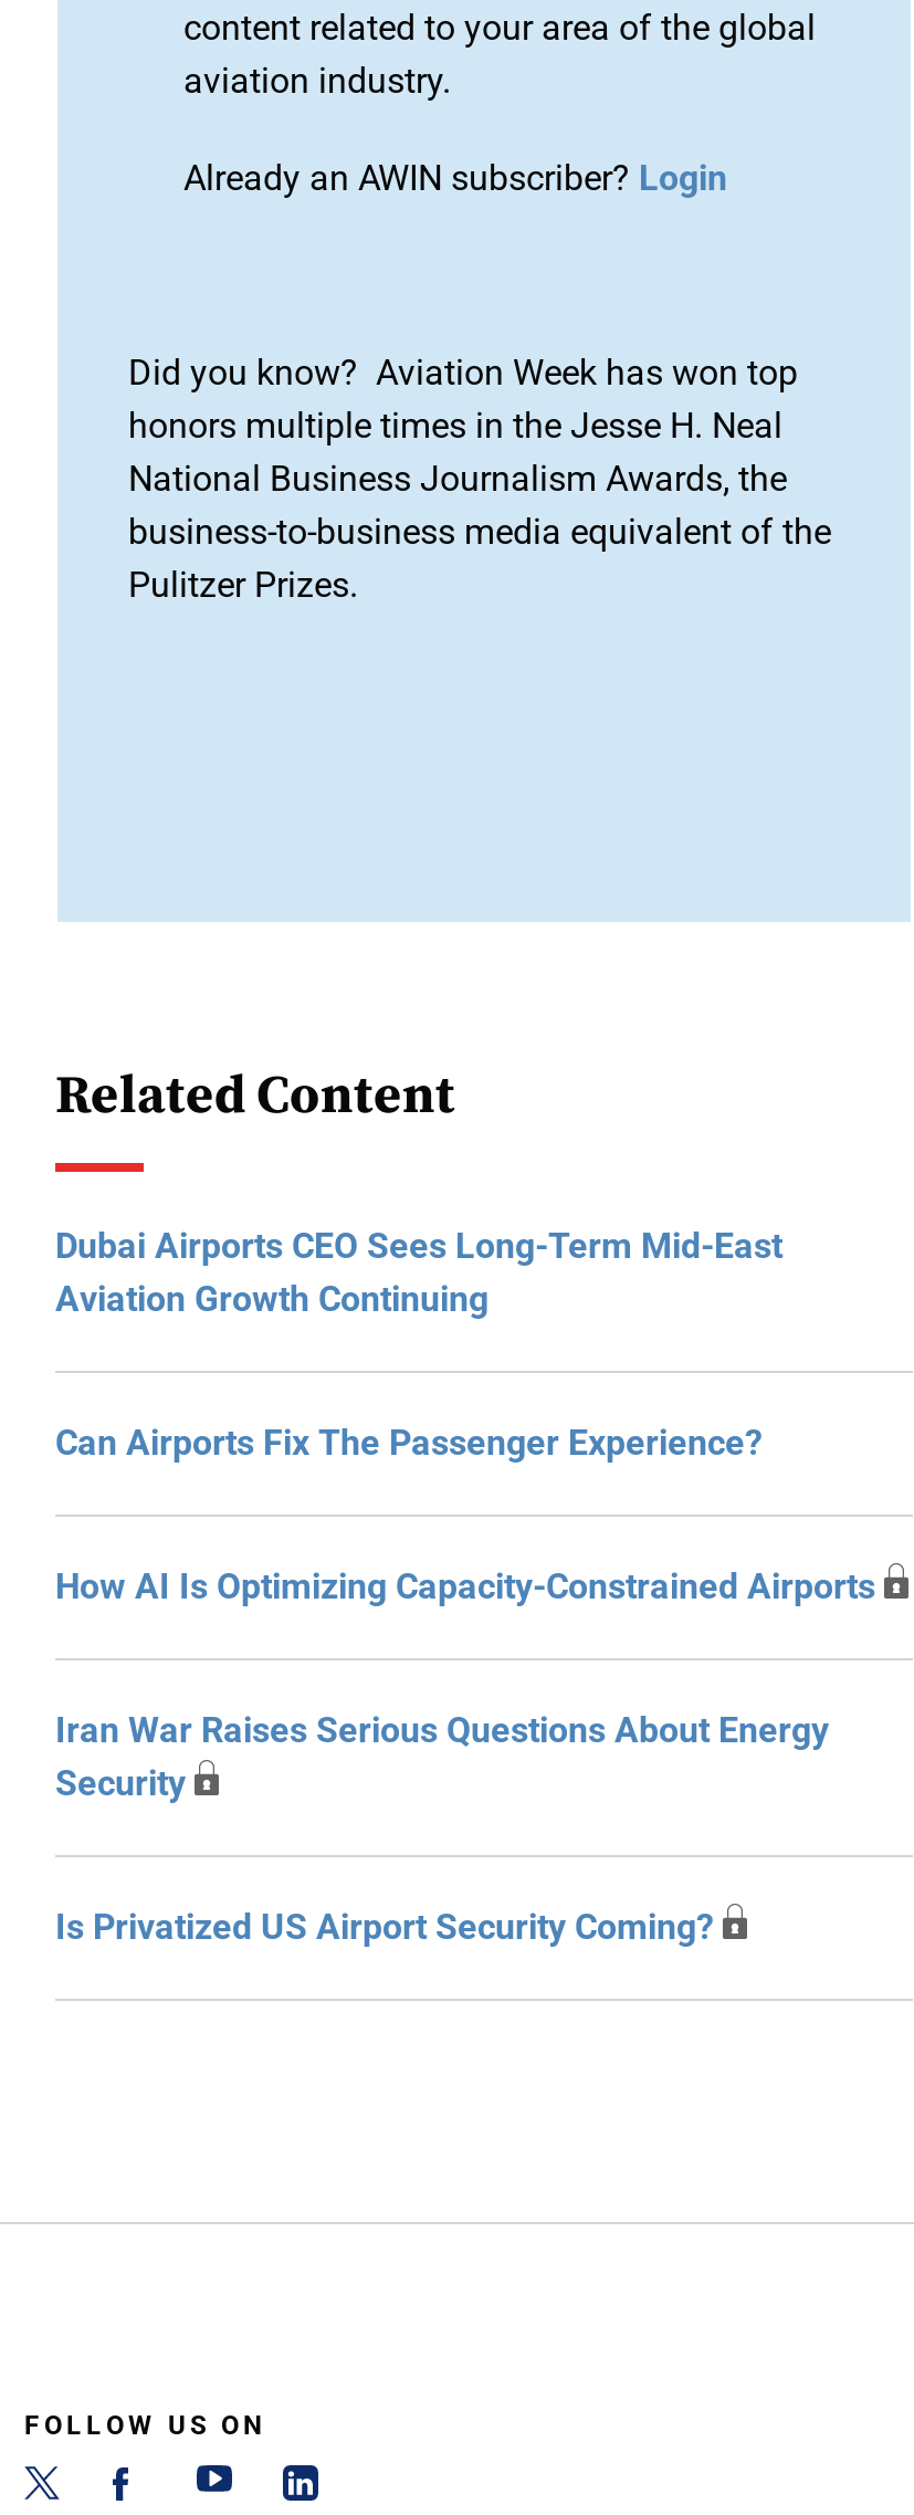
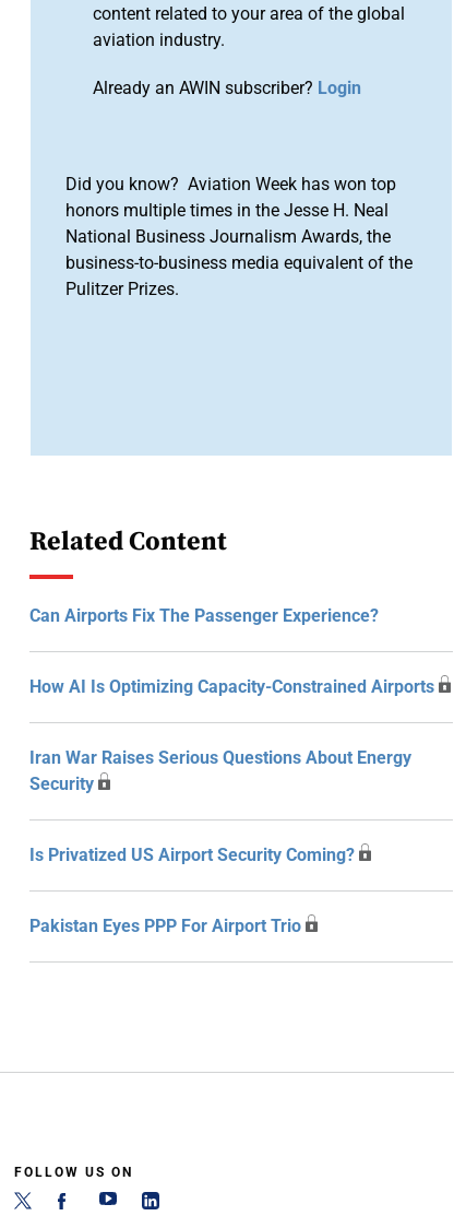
[55,1225,782,1320] Dubai Airports CEO Sees Long-Term Mid-East | Aviation Growth Continuing -> none
moved [55,1422,875,1948] -> [29,605,434,865]: Can Airports Fix The Passenger Experience? | How AI Is Optimizing Capacity-Constrained Airports | Iran War Raises Serious Questions About Energy | Security | Is Privatized US Airport Security Coming?
none -> [29,916,301,936] Pakistan Eyes PPP For Airport Trio

